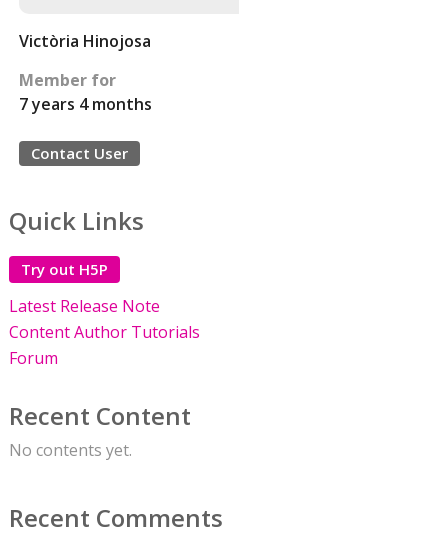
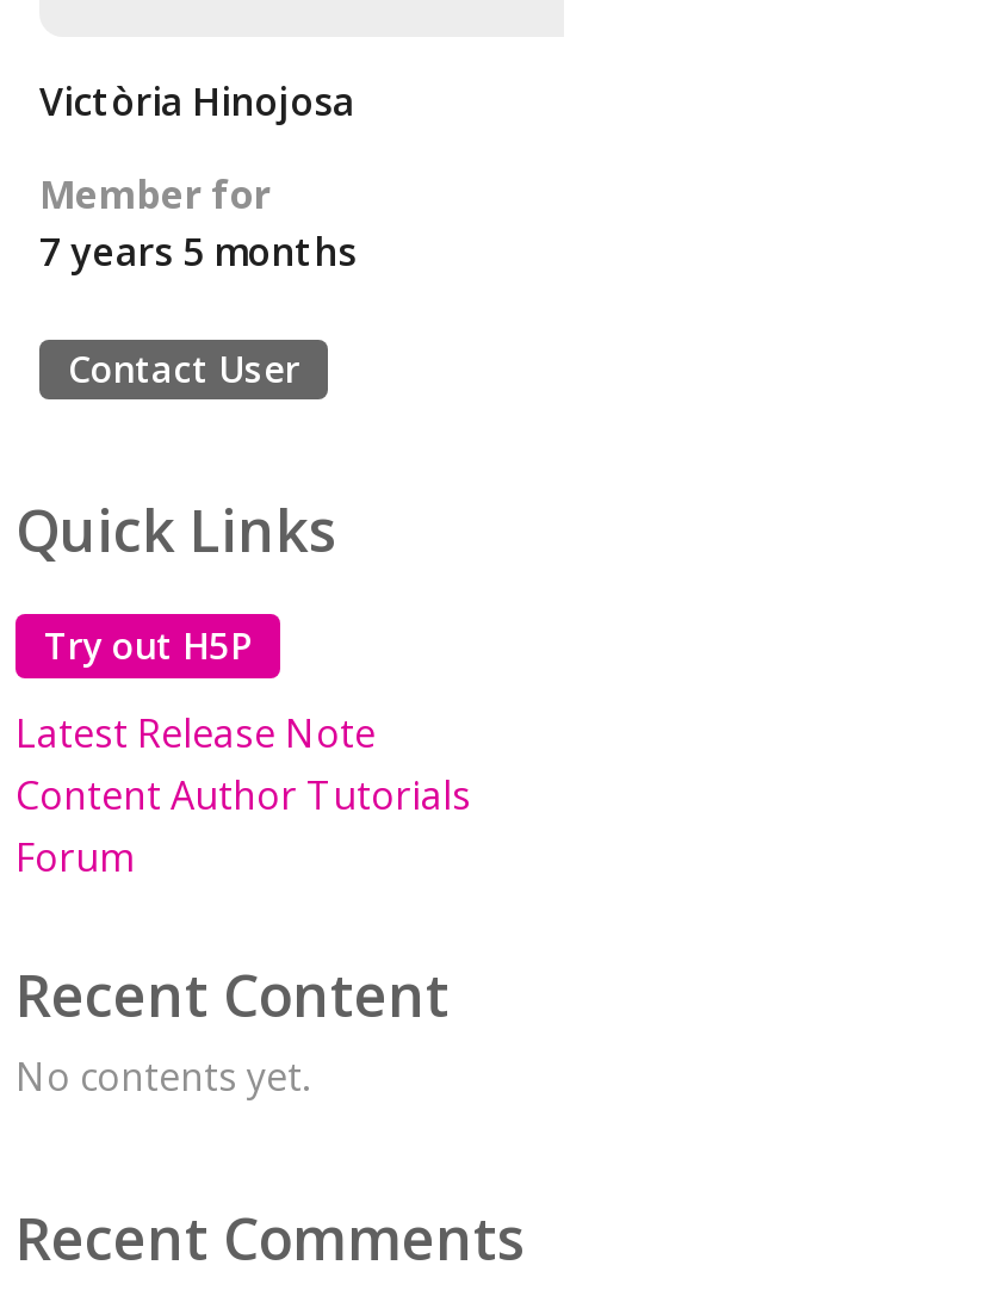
[19,93,152,115] 7 years 4 months -> [39,225,357,278] 7 years 5 months

